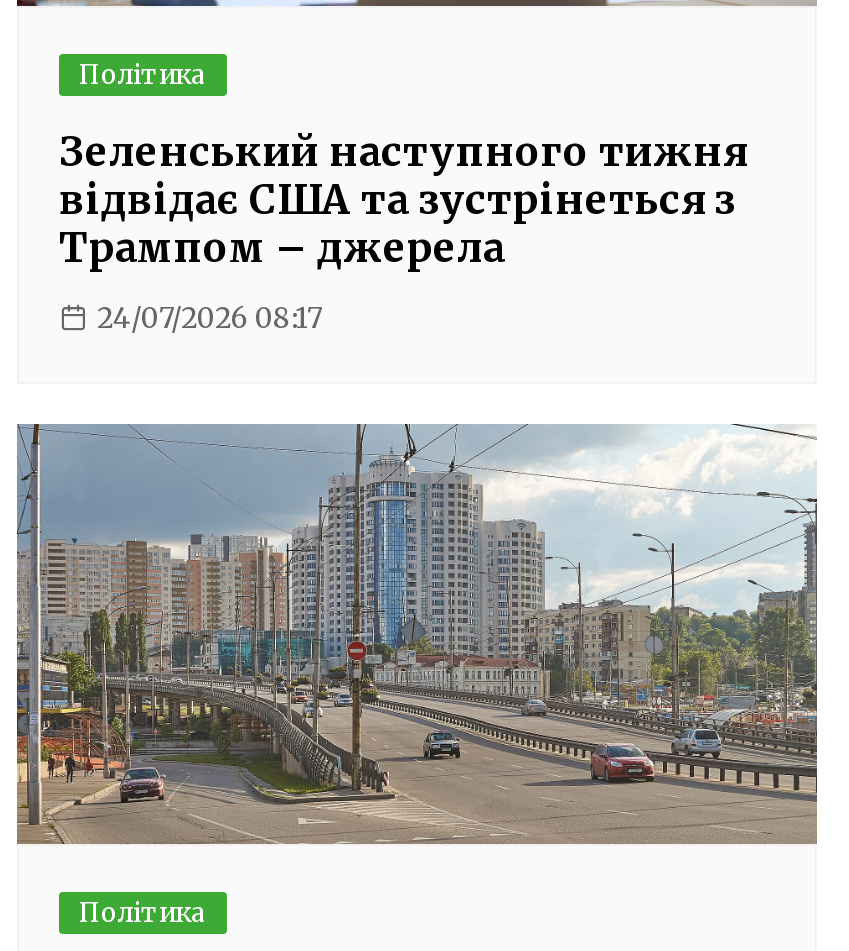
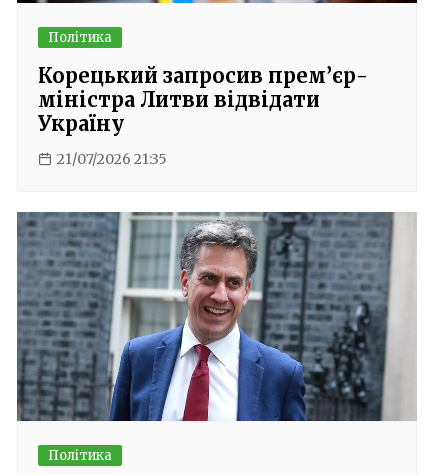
[59,126,747,272] Зеленський наступного тижня | відвідає США та зустрінеться з | Трампом – джерела -> [38,63,368,136] Корецький запросив прем’єр- | міністра Литви відвідати | Україну
[97,300,323,336] 24/07/2026 08:17 -> [57,150,167,168] 21/07/2026 21:35
[15,422,817,846] [image] -> [16,211,417,422] [image]

